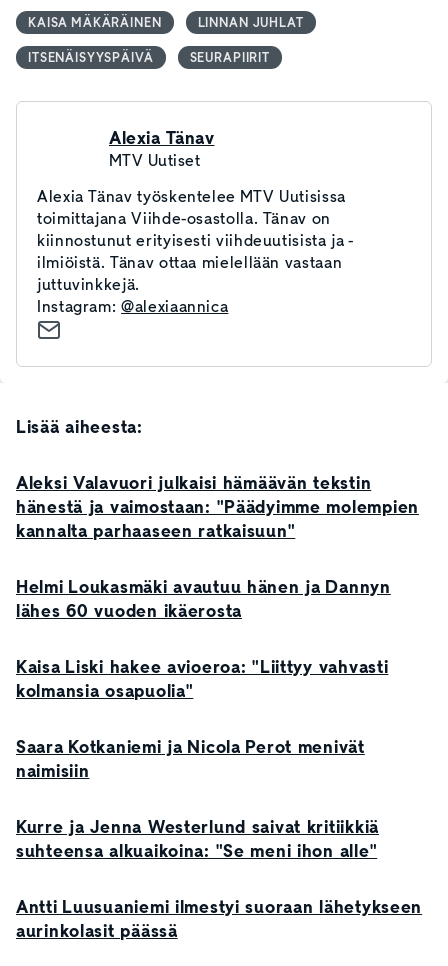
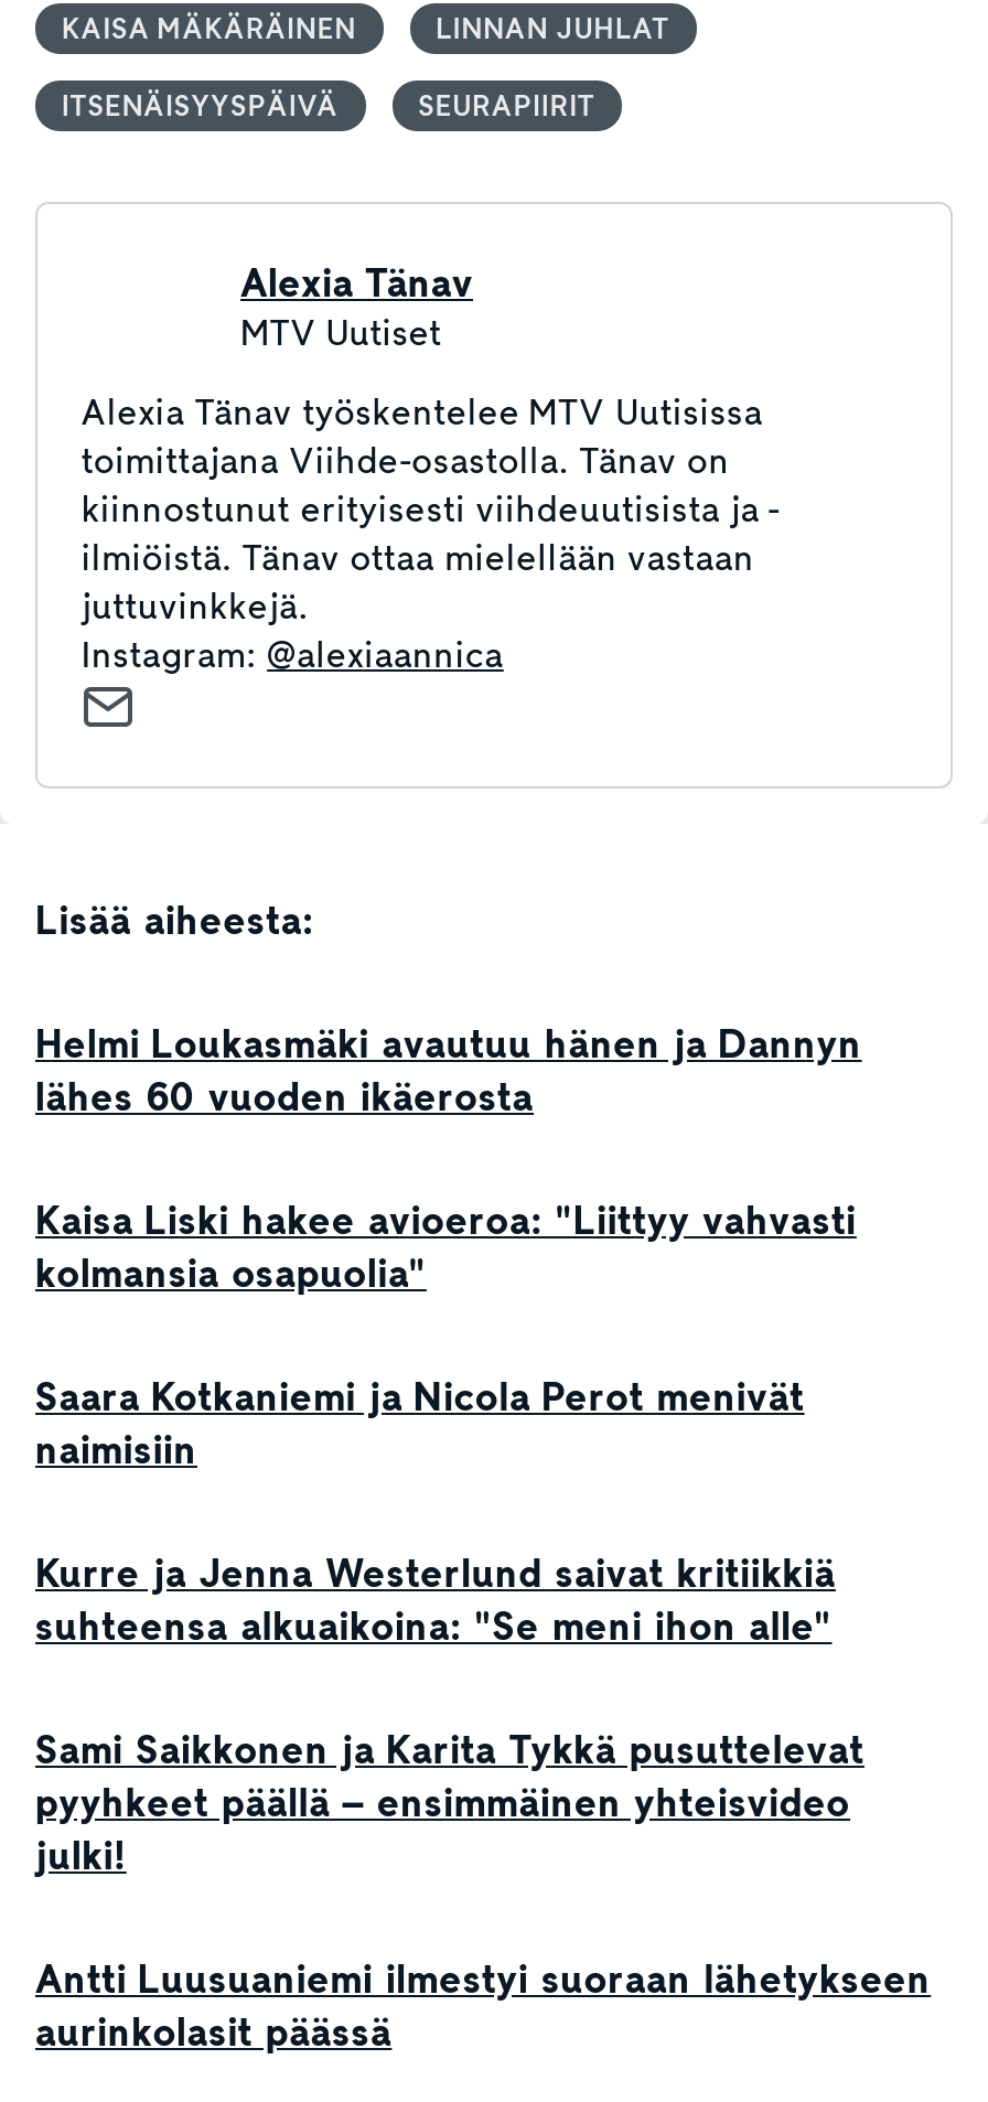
[16,471,419,543] Aleksi Valavuori julkaisi hämäävän tekstin | hänestä ja vaimostaan: "Päädyimme molempien | kannalta parhaaseen ratkaisuun" -> none
moved [16,575,391,863] -> [35,1018,862,1654]: Helmi Loukasmäki avautuu hänen ja Dannyn | lähes 60 vuoden ikäerosta | Kaisa Liski hakee avioeroa: "Liittyy vahvasti | kolmansia osapuolia" | Saara Kotkaniemi ja Nicola Perot menivät | naimisiin | Kurre ja Jenna Westerlund saivat kritiikkiä | suhteensa alkuaikoina: "Se meni ihon alle"
none -> [35,1724,864,1883] Sami Saikkonen ja Karita Tykkä pusuttelevat | pyyhkeet päällä – ensimmäinen yhteisvideo | julki!

